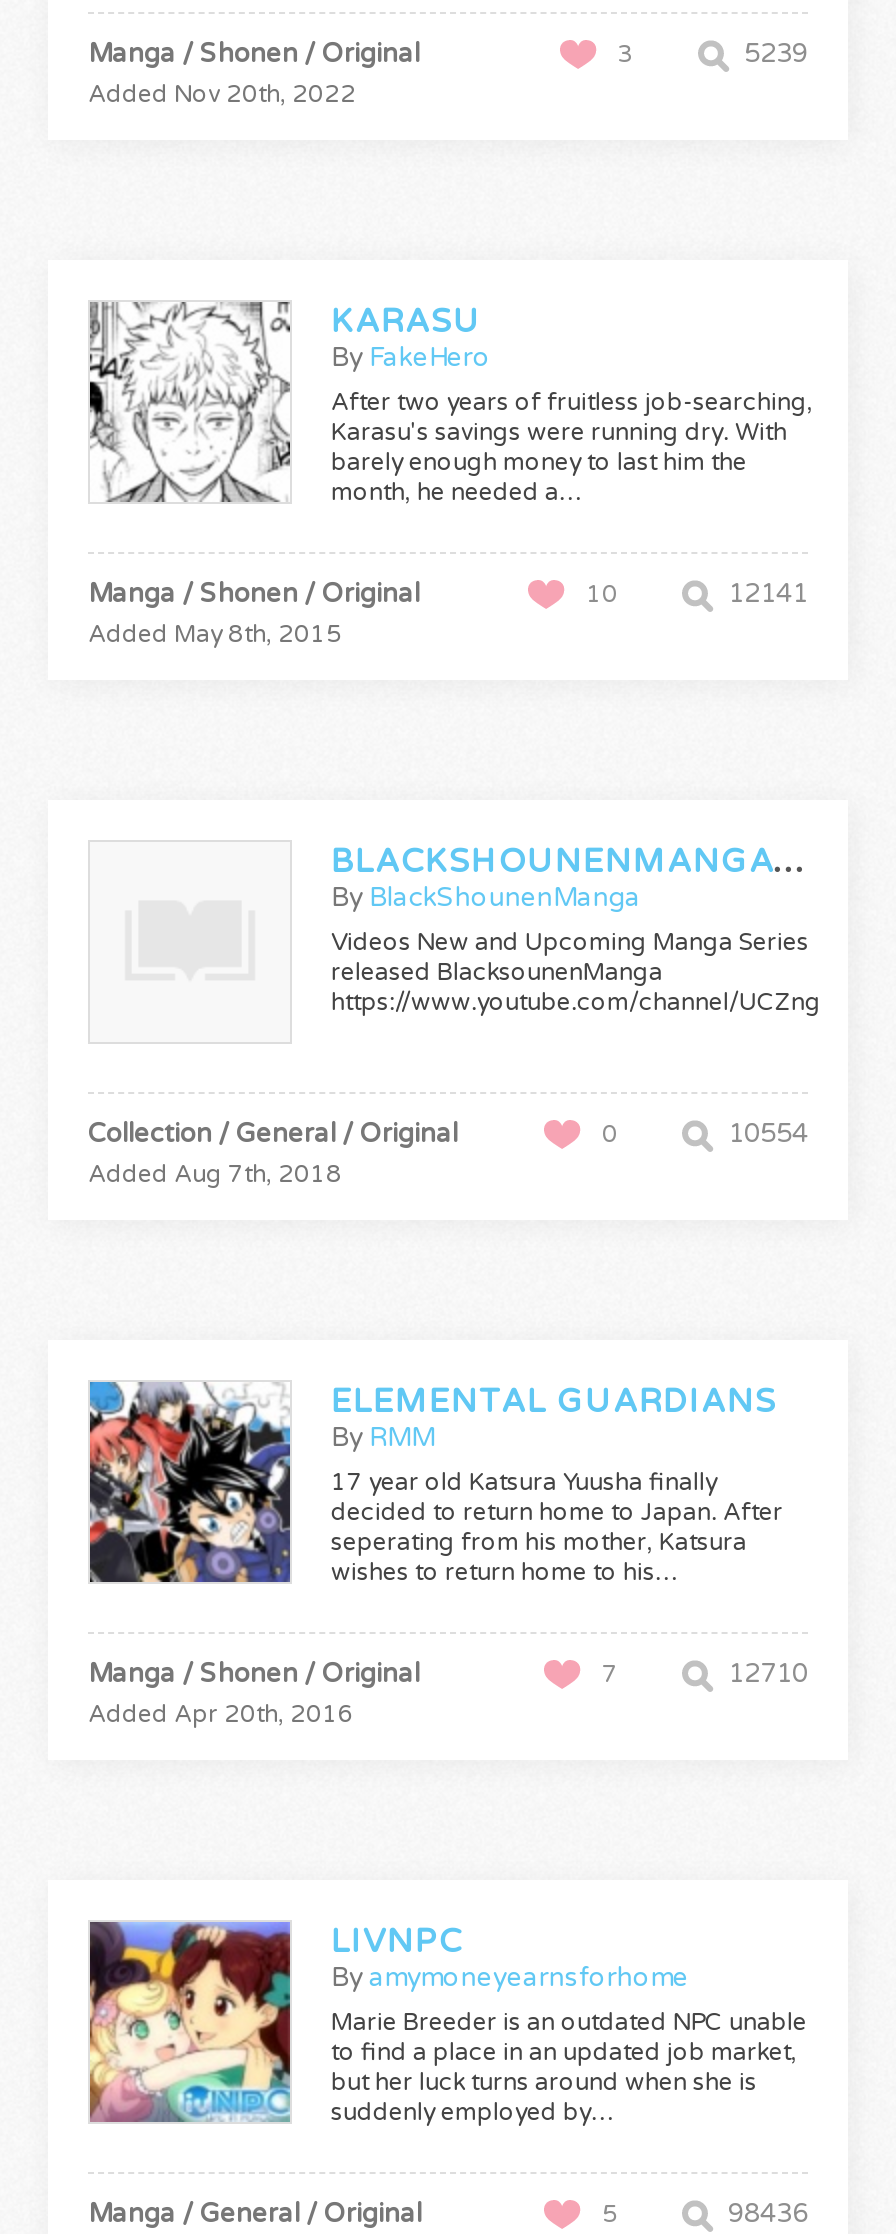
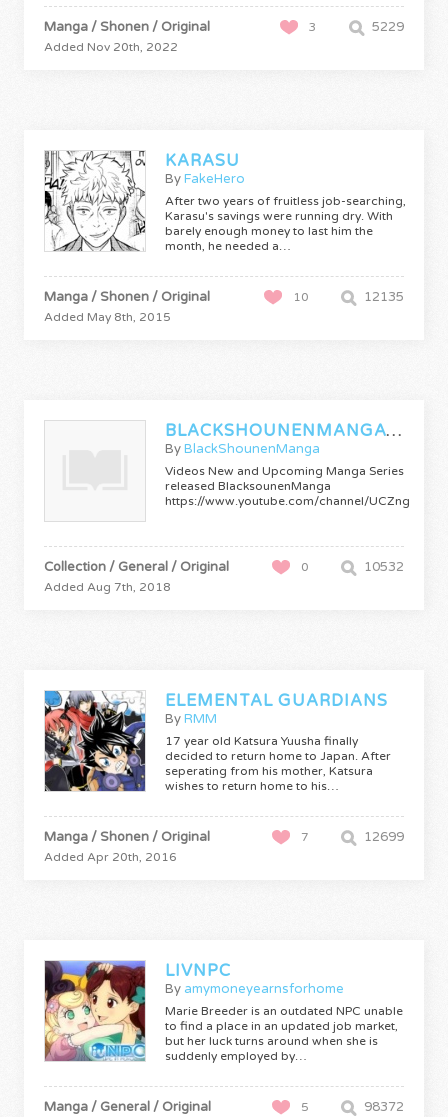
[744,38,808,70] 5239 -> [372,19,404,35] 5229
[728,578,808,610] 12141 -> [364,289,404,305] 12135
[728,1118,808,1150] 10554 -> [364,559,404,575] 10532
[728,1658,808,1690] 12710 -> [364,829,404,845] 12699
[728,2198,808,2230] 98436 -> [364,1099,404,1115] 98372

